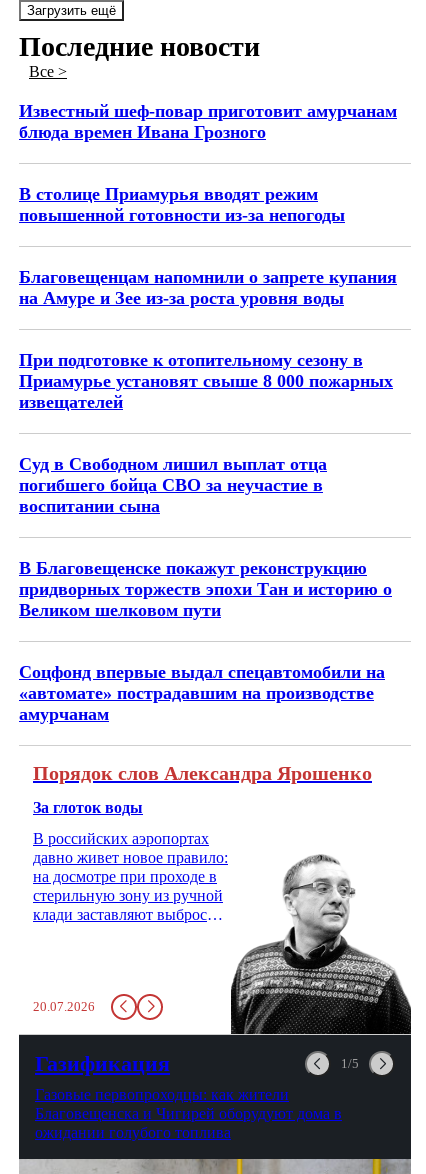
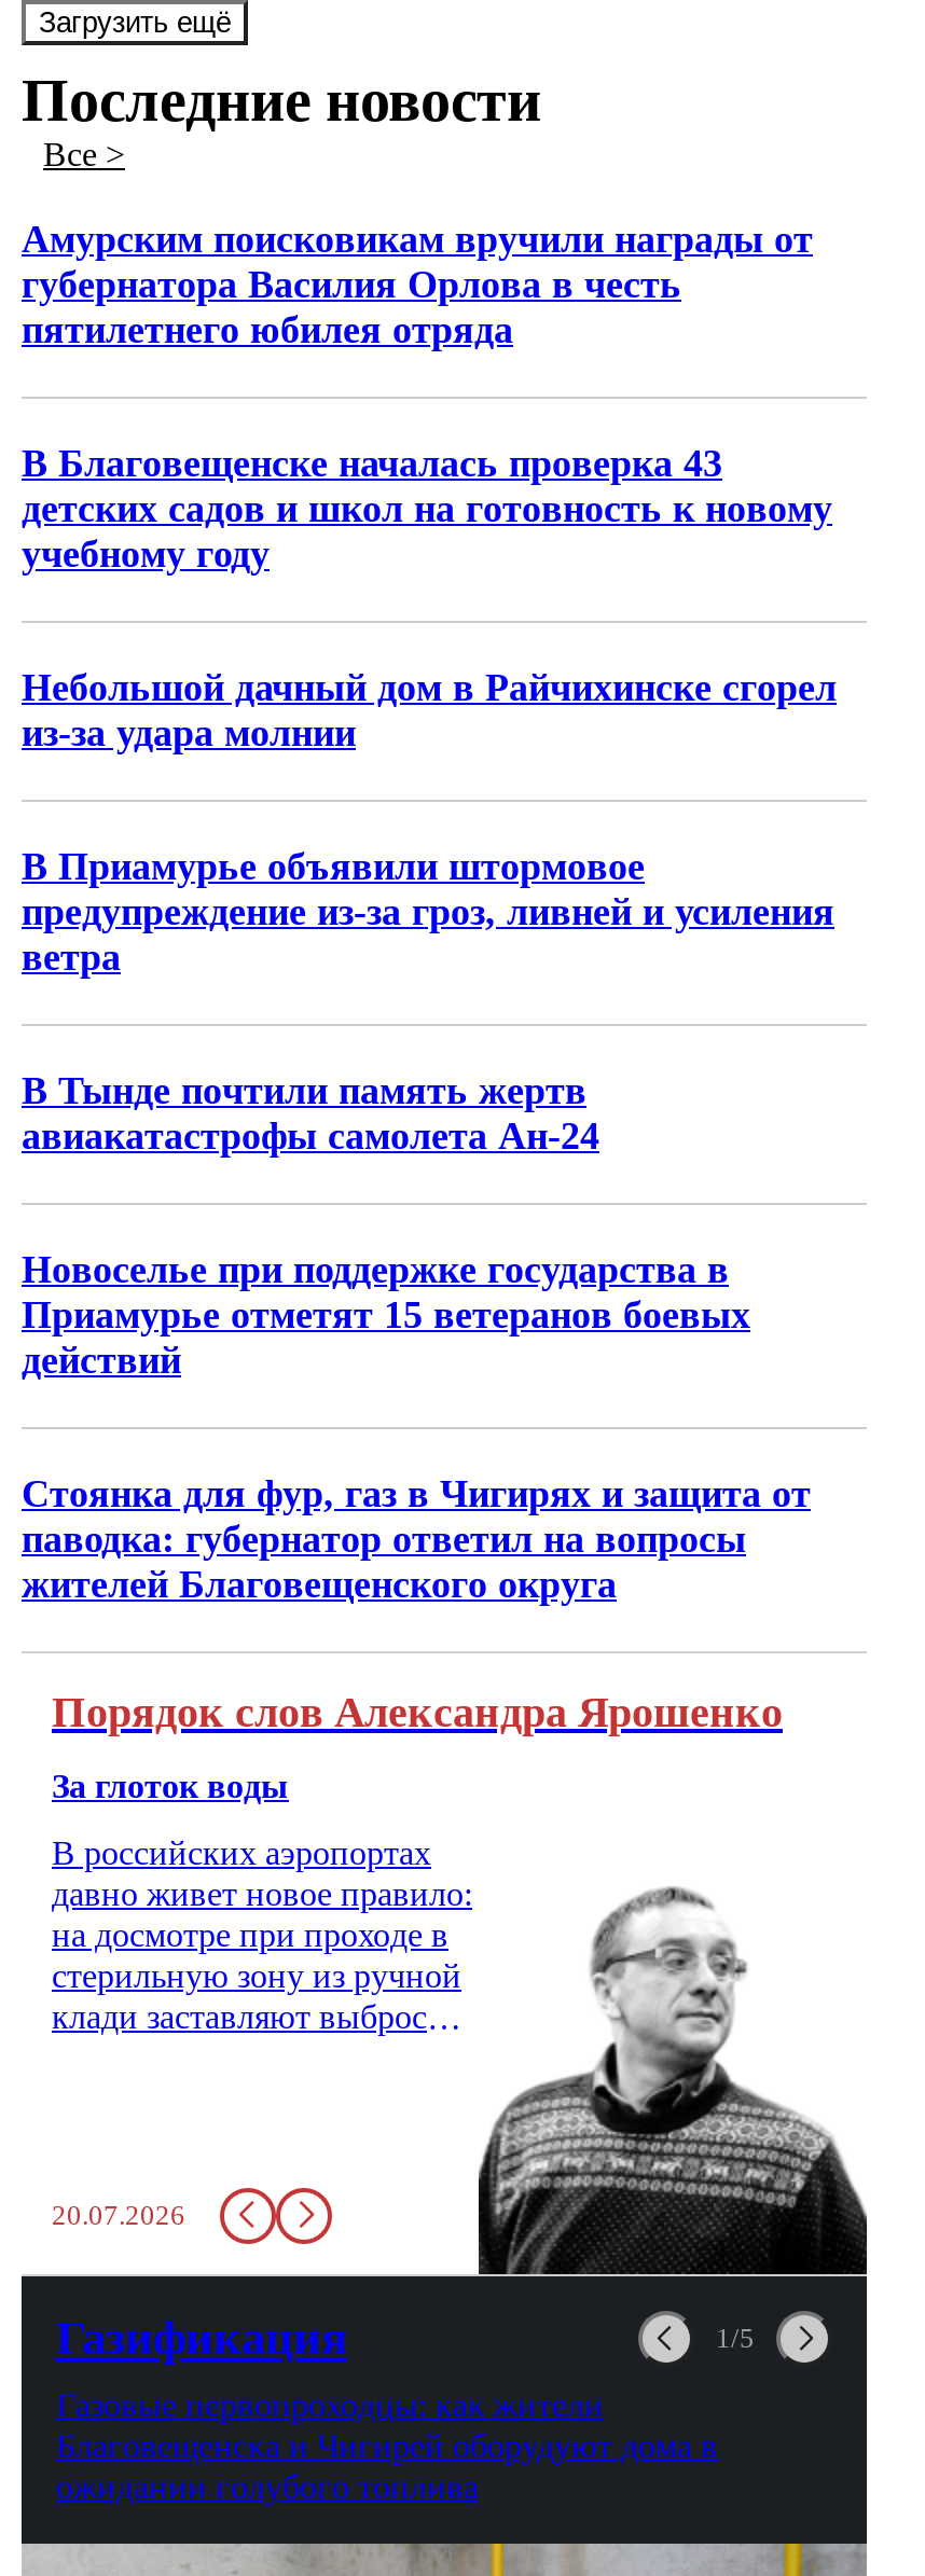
[19,101,397,142] Известный шеф-повар приготовит амурчанам | блюда времен Ивана Грозного -> [22,218,813,352] Амурским поисковикам вручили награды от | губернатора Василия Орлова в честь | пятилетнего юбилея отряда
[19,184,345,225] В столице Приамурья вводят режим | повышенной готовности из-за непогоды -> [22,443,832,576] В Благовещенске началась проверка 43 | детских садов и школ на готовность к новому | учебному году
[19,267,397,308] Благовещенцам напомнили о запрете купания | на Амуре и Зее из-за роста уровня воды -> [22,667,837,755] Небольшой дачный дом в Райчихинске сгорел | из-за удара молнии
[19,350,393,412] При подготовке к отопительному сезону в | Приамурье установят свыше 8 000 пожарных | извещателей -> [22,846,834,979] В Приамурье объявили штормовое | предупреждение из-за гроз, ливней и усиления | ветра
[19,454,327,516] Суд в Свободном лишил выплат отца | погибшего бойца СВО за неучастие в | воспитании сына -> [22,1070,599,1158] В Тынде почтили память жертв | авиакатастрофы самолета Ан-24
[19,558,392,620] В Благовещенске покажут реконструкцию | придворных торжеств эпохи Тан и историю о | Великом шелковом пути -> [22,1249,750,1382] Новоселье при поддержке государства в | Приамурье отметят 15 ветеранов боевых | действий
[19,662,385,724] Соцфонд впервые выдал спецавтомобили на | «автомате» пострадавшим на производстве | амурчанам -> [22,1473,811,1607] Стоянка для фур, газ в Чигирях и защита от | паводка: губернатор ответил на вопросы | жителей Благовещенского округа

